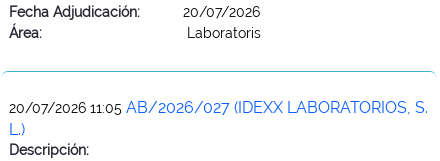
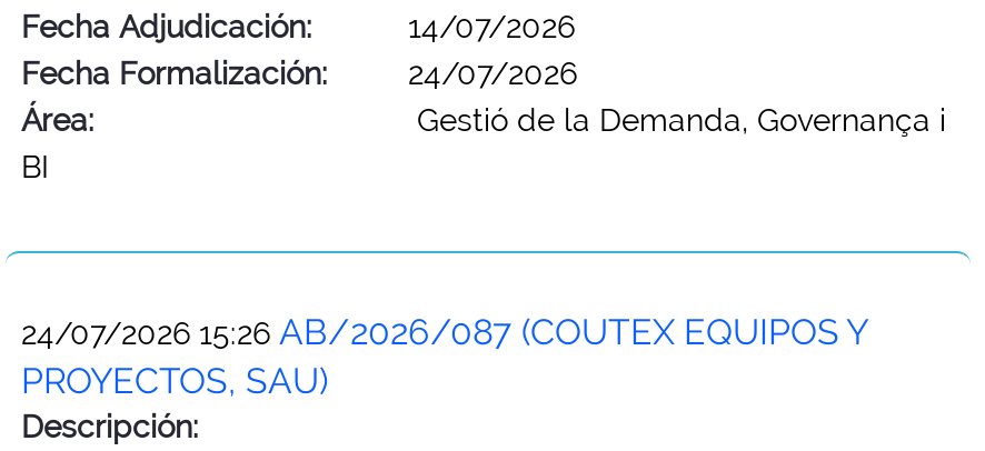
[183,4,260,20] 20/07/2026 -> [21,8,577,91] 14/07/2026 | Fecha Formalización: | 24/07/2026
[187,25,261,41] Laboratoris -> [21,102,946,184] Gestió de la Demanda, Governança i | BI
[9,98,428,139] 20/07/2026 11:05 AB/2026/027 (IDEXX LABORATORIOS, S. | L.) -> [21,311,866,402] 24/07/2026 15:26 AB/2026/087 (COUTEX EQUIPOS Y | PROYECTOS, SAU)

